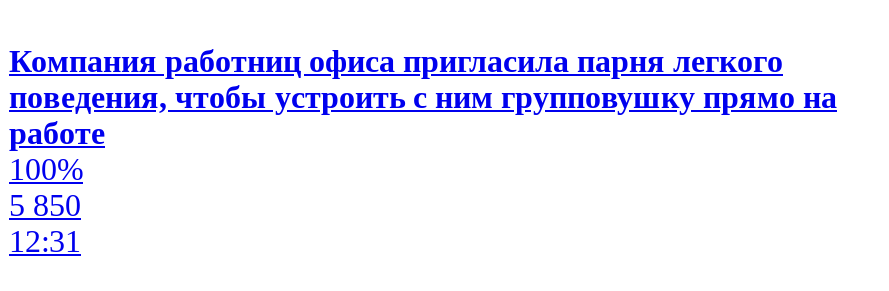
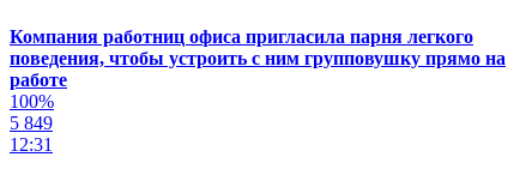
[9,188,81,222] 5 850 -> [10,113,53,133] 5 849

